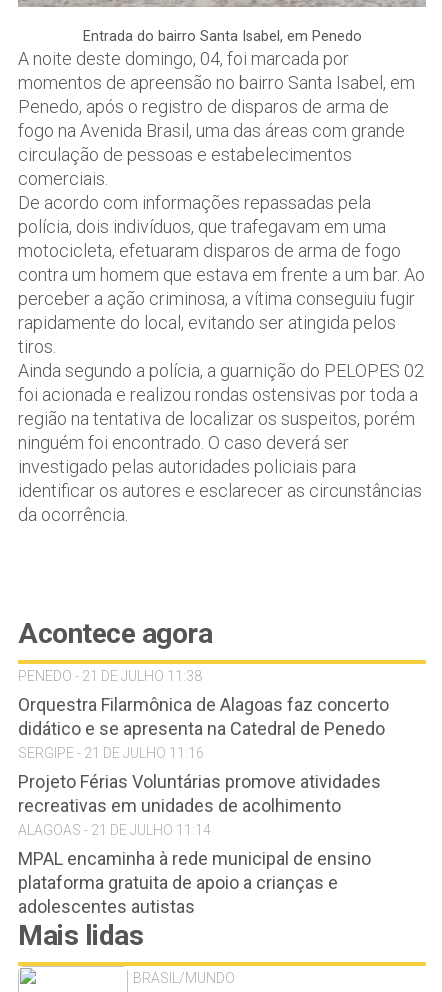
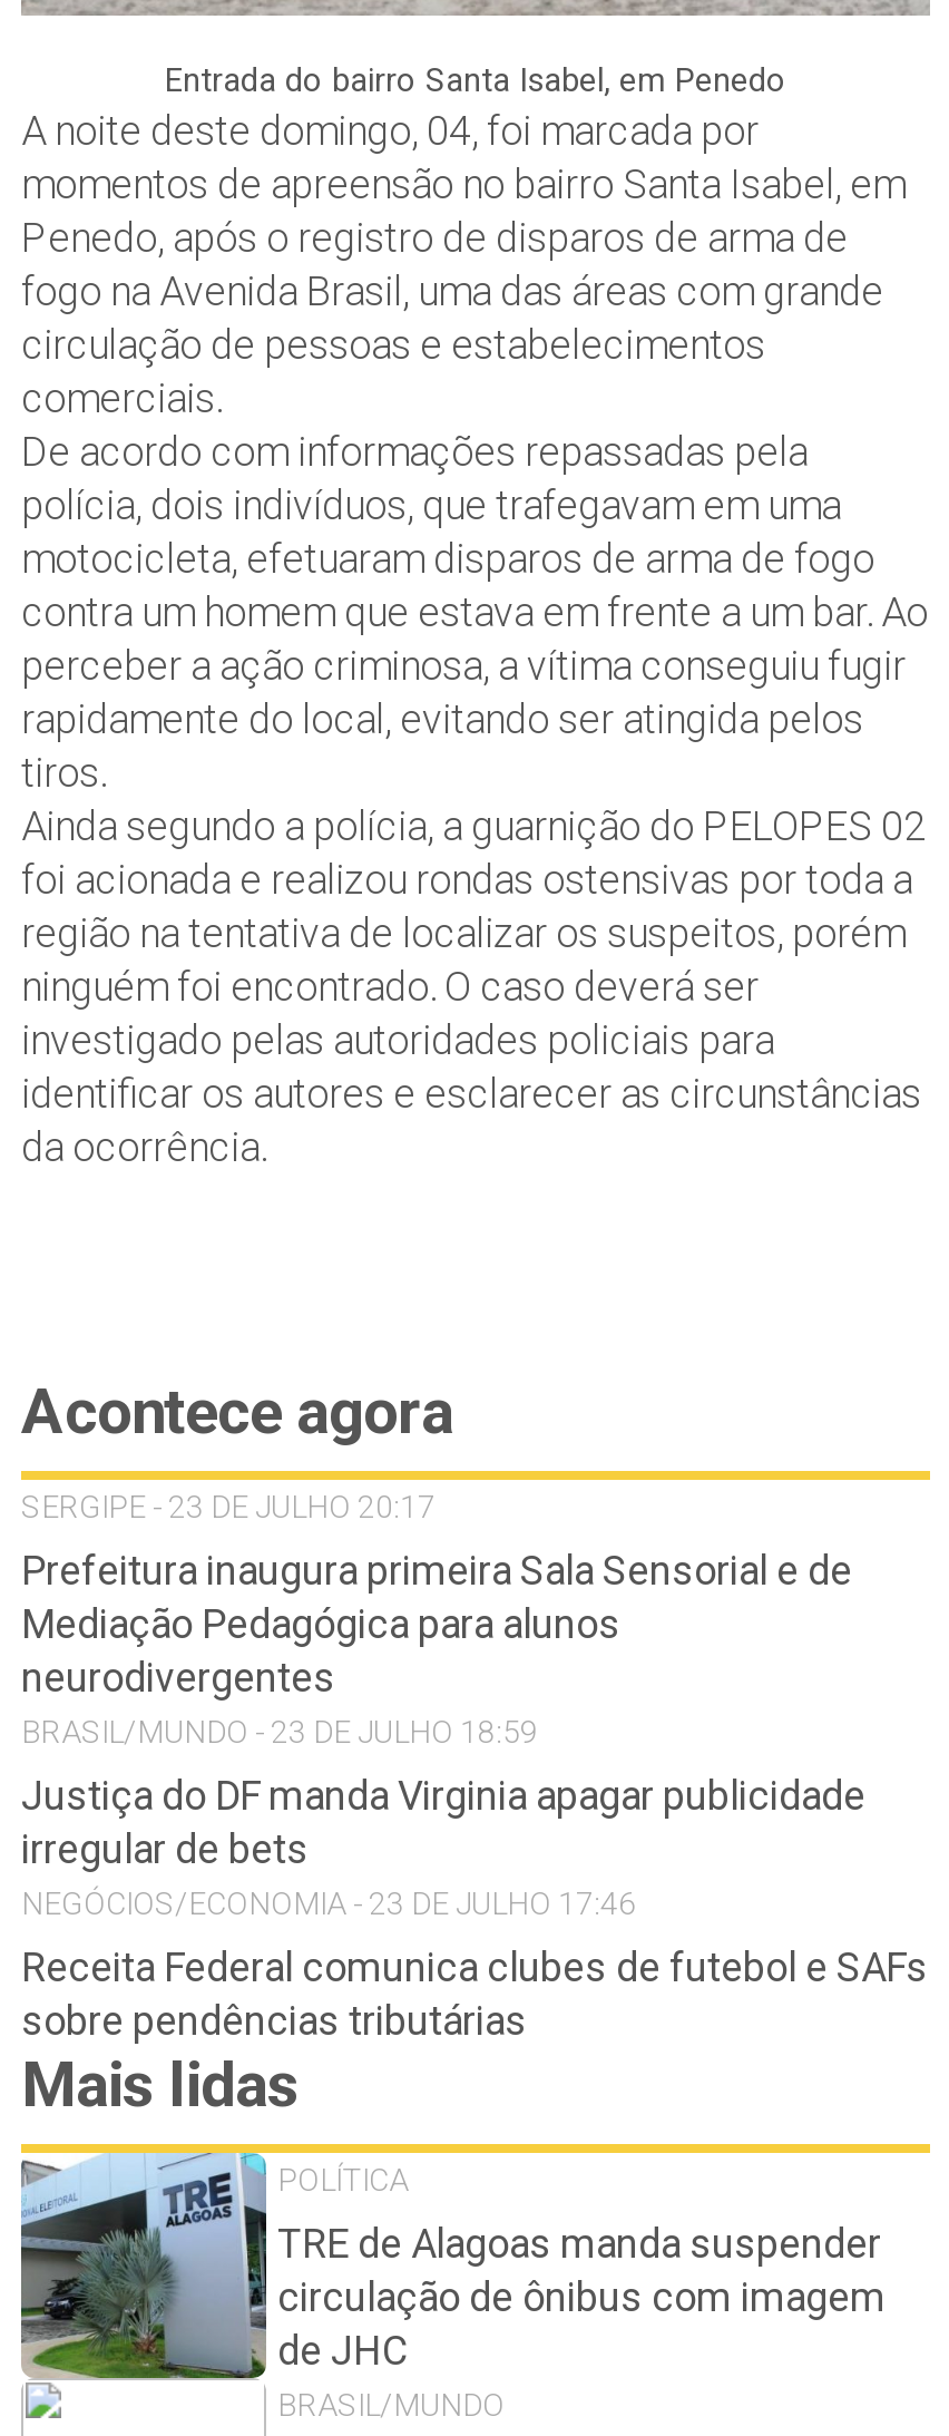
[18,668,202,684] PENEDO - 21 DE JULHO 11:38 -> [21,1488,436,1524] SERGIPE - 23 DE JULHO 20:17
[18,694,389,761] Orquestra Filarmônica de Alagoas faz concerto | didático e se apresenta na Catedral de Penedo | SERGIPE - 21 DE JULHO 11:16 -> [21,1546,852,1749] Prefeitura inaugura primeira Sala Sensorial e de | Mediação Pedagógica para alunos | neurodivergentes | BRASIL/MUNDO - 23 DE JULHO 18:59
[18,771,381,838] Projeto Férias Voluntárias promove atividades | recreativas em unidades de acolhimento | ALAGOAS - 21 DE JULHO 11:14 -> [21,1771,865,1921] Justiça do DF manda Virginia apagar publicidade | irregular de bets | NEGÓCIOS/ECONOMIA - 23 DE JULHO 17:46
[18,848,371,917] MPAL encaminha à rede municipal de ensino | plataforma gratuita de apoio a crianças e | adolescentes autistas -> [21,1943,928,2043] Receita Federal comunica clubes de futebol e SAFs | sobre pendências tributárias
none -> [19,2161,886,2380] [image] | POLÍTICA | TRE de Alagoas manda suspender | circulação de ônibus com imagem | de JHC

